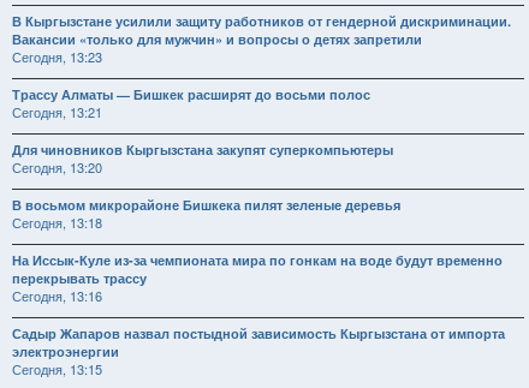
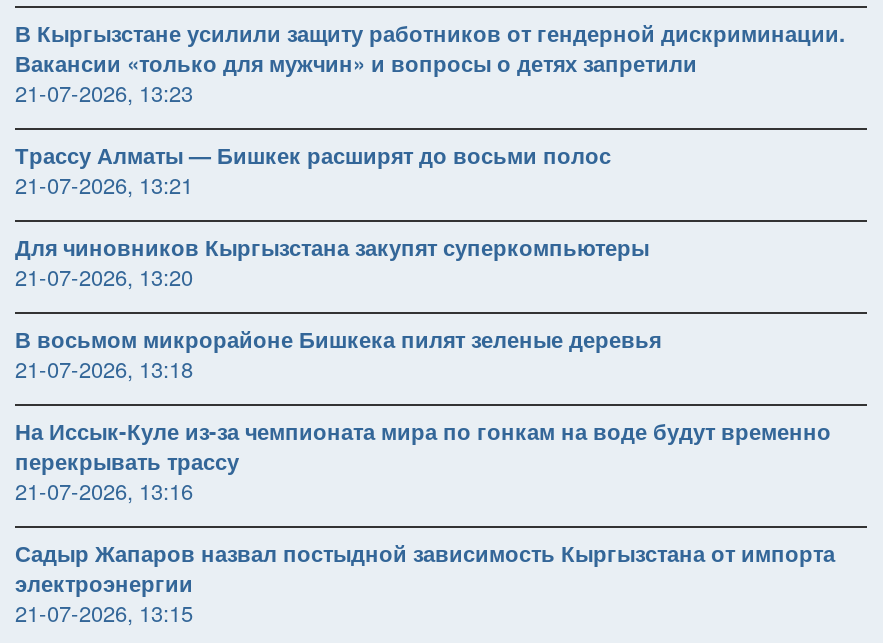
[12,47,102,66] Сегодня, 13:23 -> [15,76,193,108] 21-07-2026, 13:23
[12,102,102,121] Сегодня, 13:21 -> [15,168,193,200] 21-07-2026, 13:21
[12,157,102,176] Сегодня, 13:20 -> [15,260,193,292] 21-07-2026, 13:20
[12,212,102,232] Сегодня, 13:18 -> [15,352,193,384] 21-07-2026, 13:18
[12,286,102,305] Сегодня, 13:16 -> [15,474,193,506] 21-07-2026, 13:16
[12,359,102,378] Сегодня, 13:15 -> [15,596,193,628] 21-07-2026, 13:15

